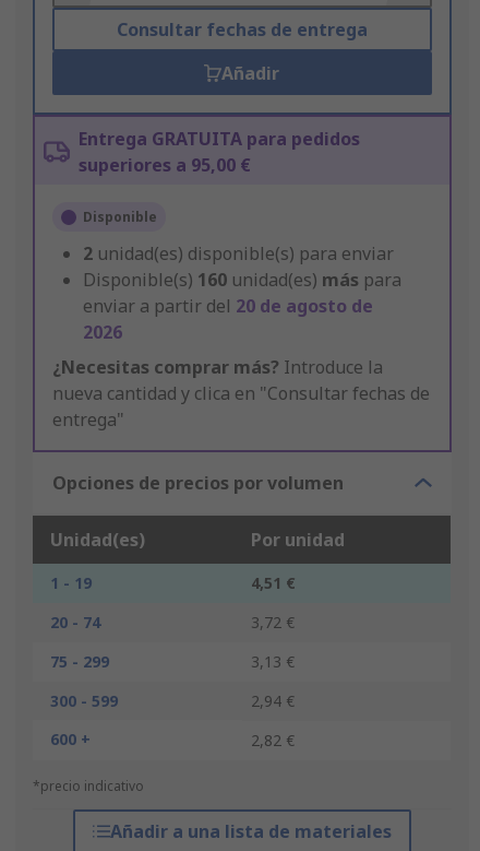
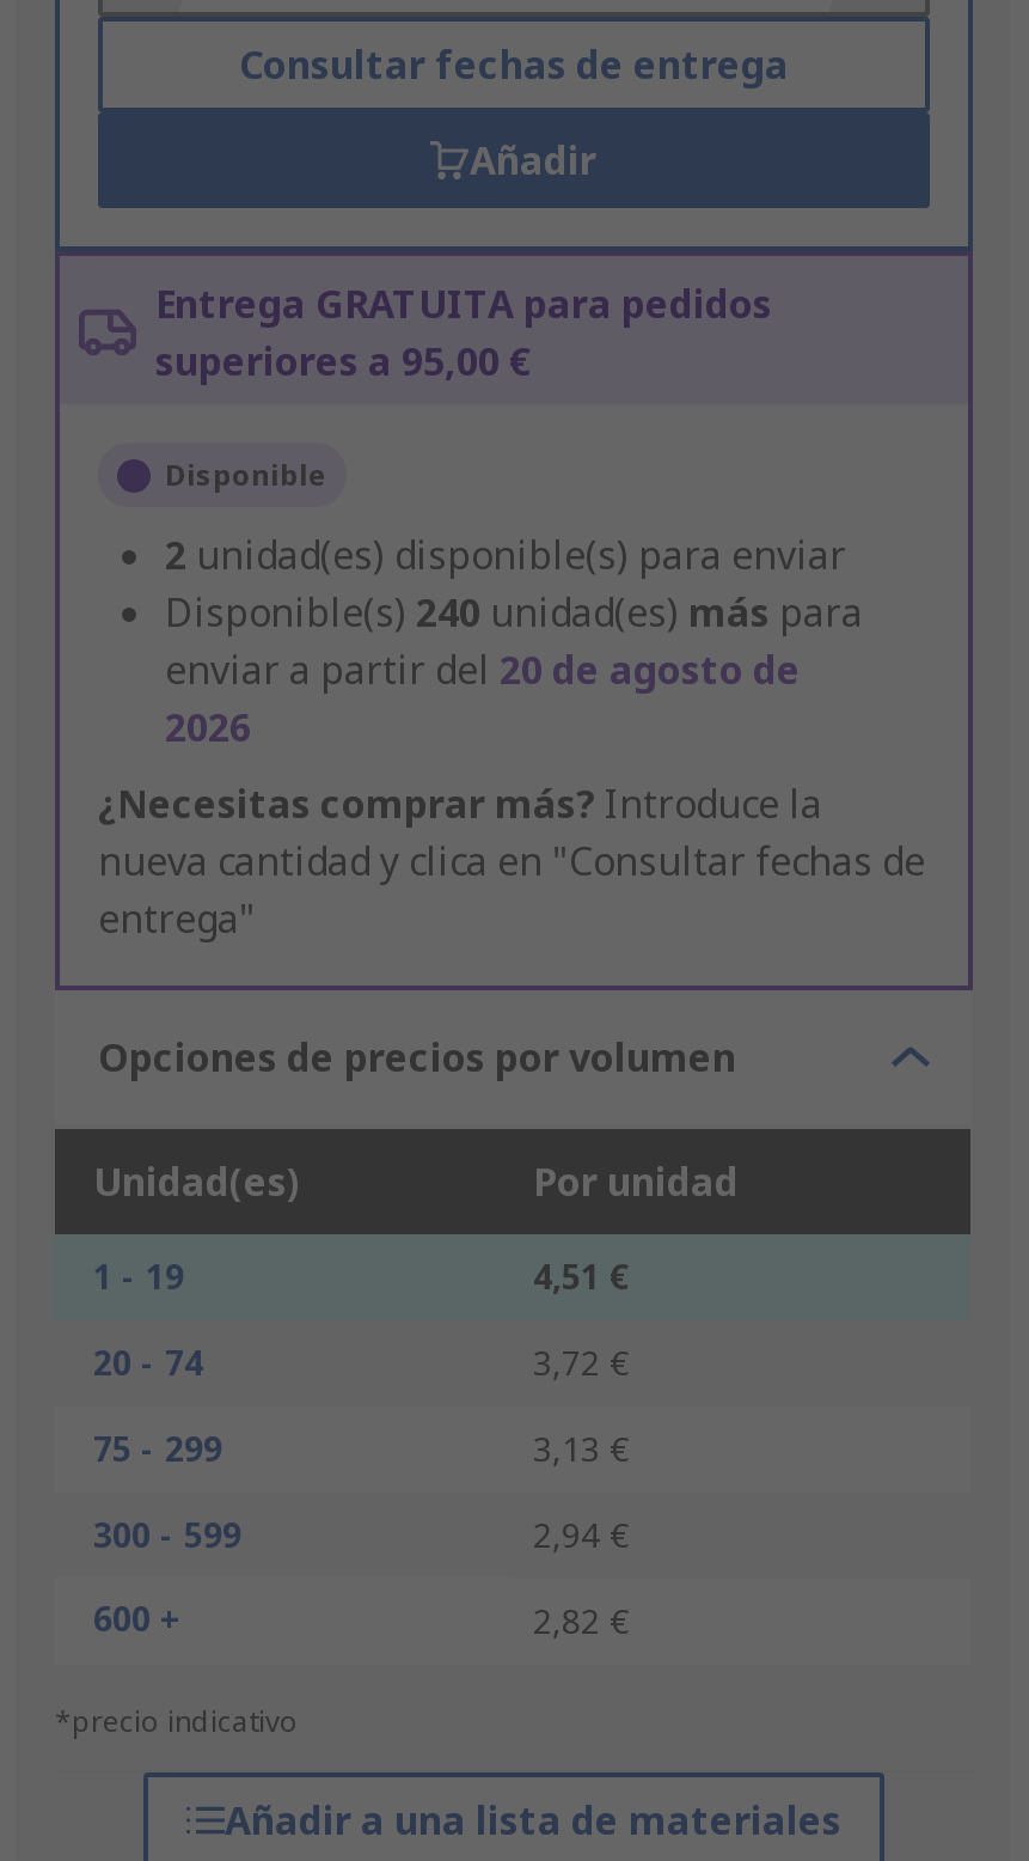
[83,268,401,292] Disponible(s) 160 unidad(es) más para -> [165,587,863,640] Disponible(s) 240 unidad(es) más para

